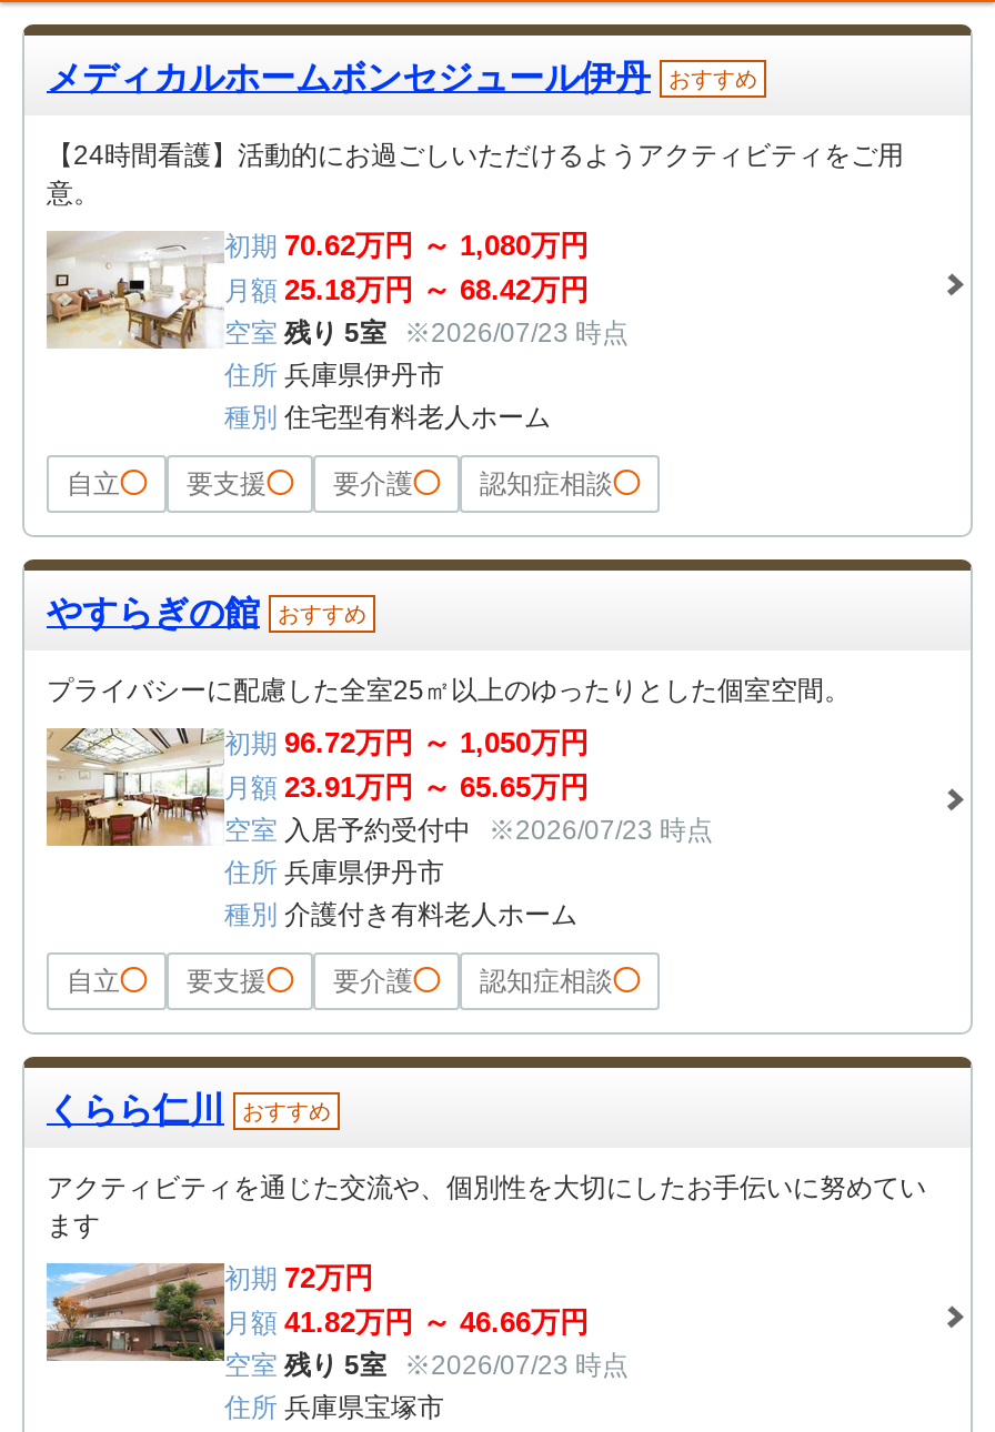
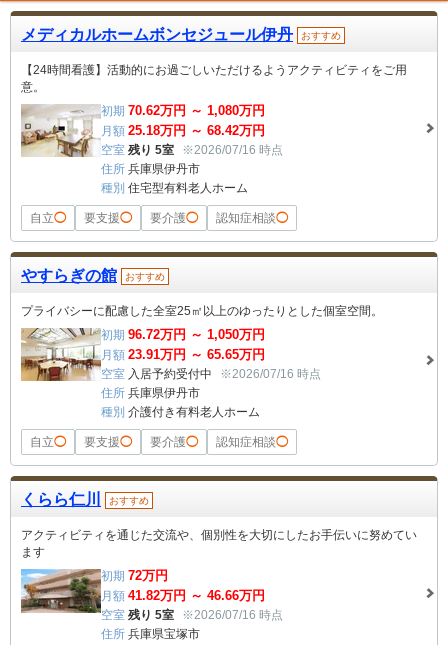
[224,318,629,349] 空室 残り 5室 ※2026/07/23 時点 -> [101,143,283,157] 空室 残り 5室 ※2026/07/16 時点
[224,815,713,846] 空室 入居予約受付中 ※2026/07/23 時点 -> [101,367,321,381] 空室 入居予約受付中 ※2026/07/16 時点
[224,1350,629,1381] 空室 残り 5室 ※2026/07/23 時点 -> [101,608,283,622] 空室 残り 5室 ※2026/07/16 時点

